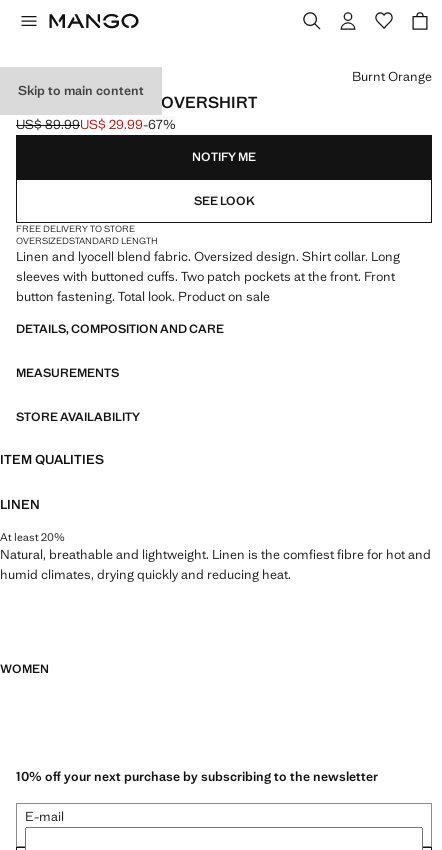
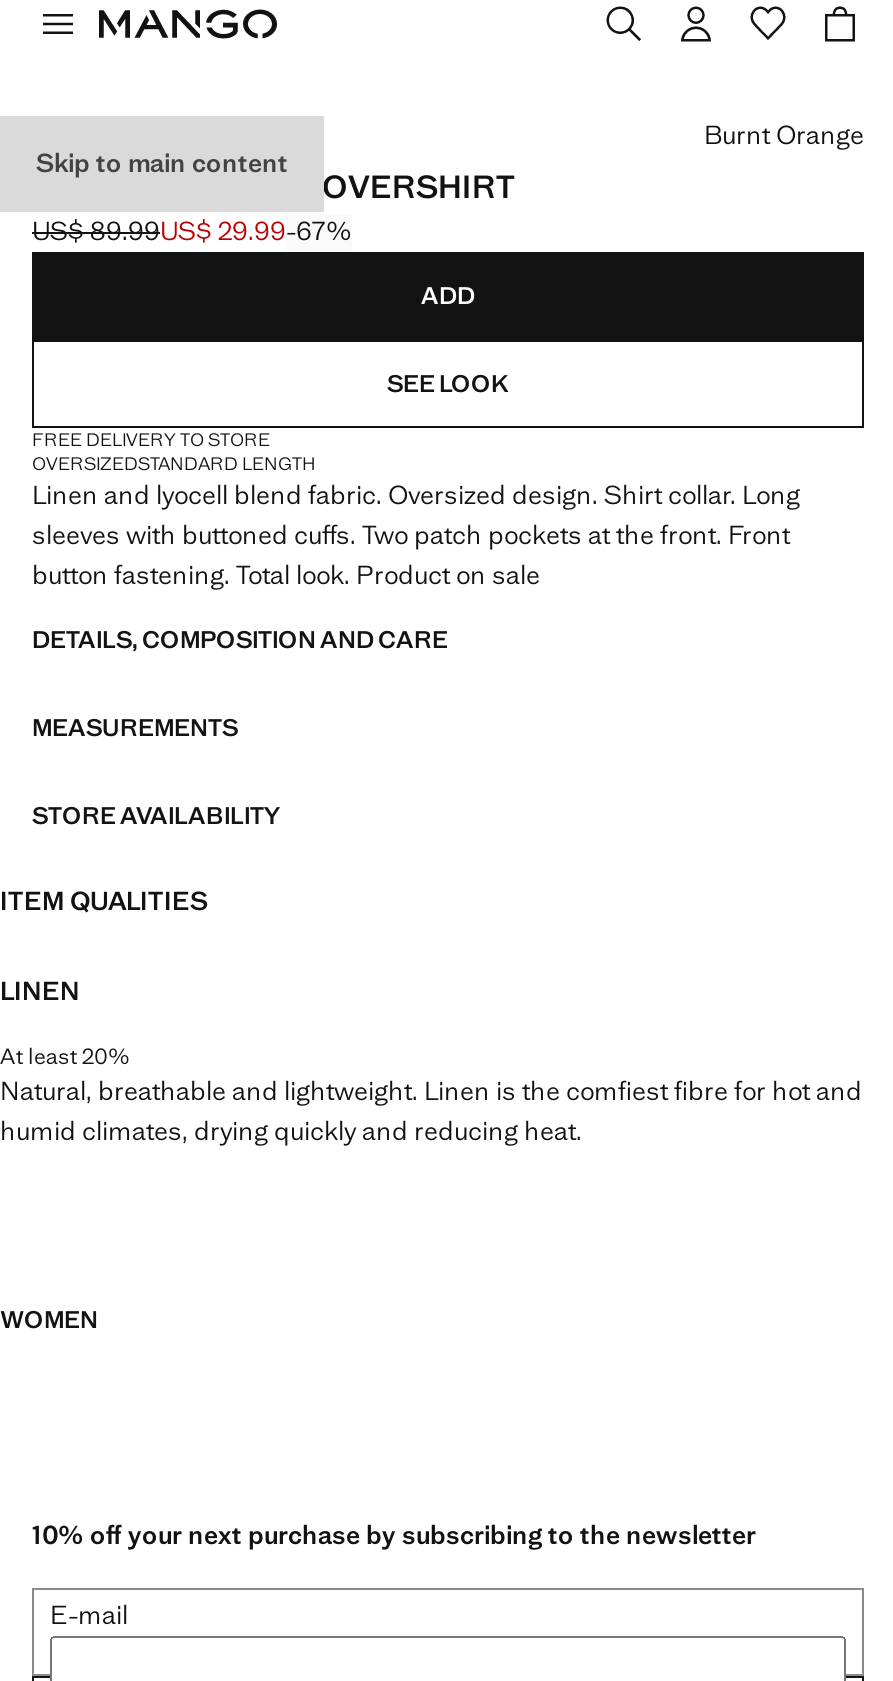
[192,149,256,165] NOTIFY ME -> [421,280,475,312] ADD

